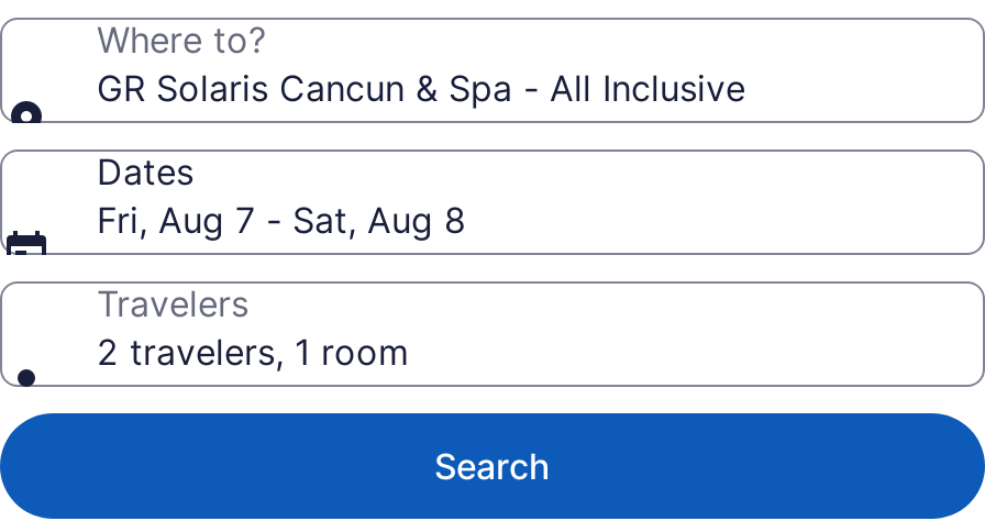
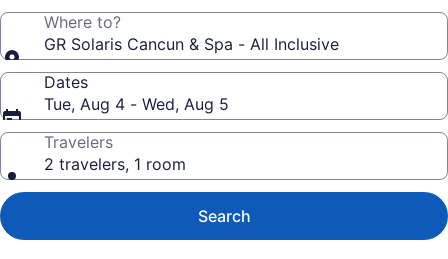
[97,198,466,242] Fri, Aug 7 - Sat, Aug 8 -> [44,94,229,114] Tue, Aug 4 - Wed, Aug 5

